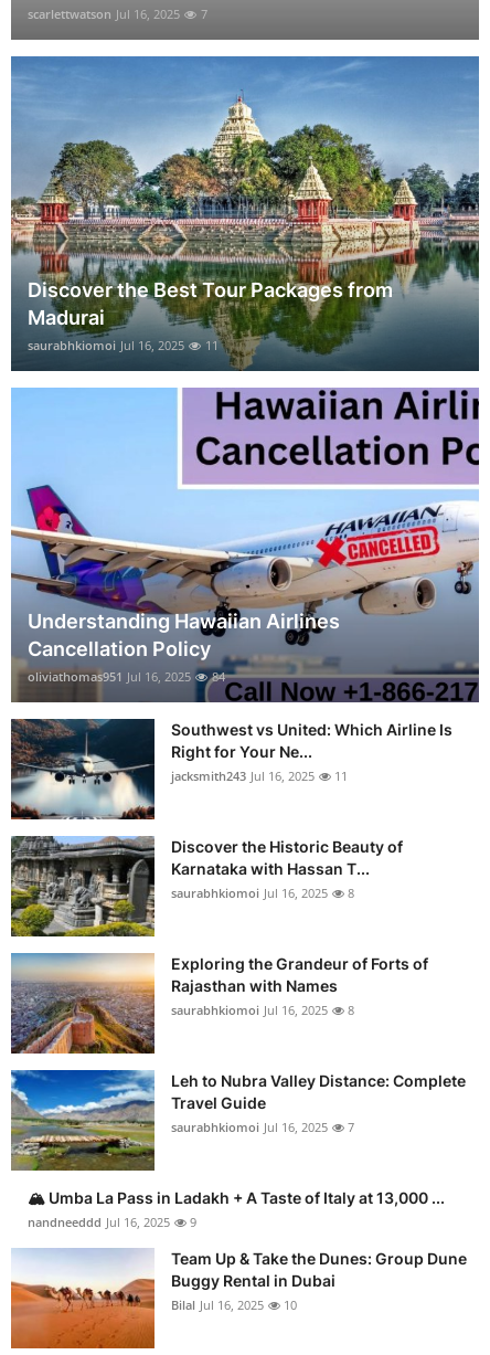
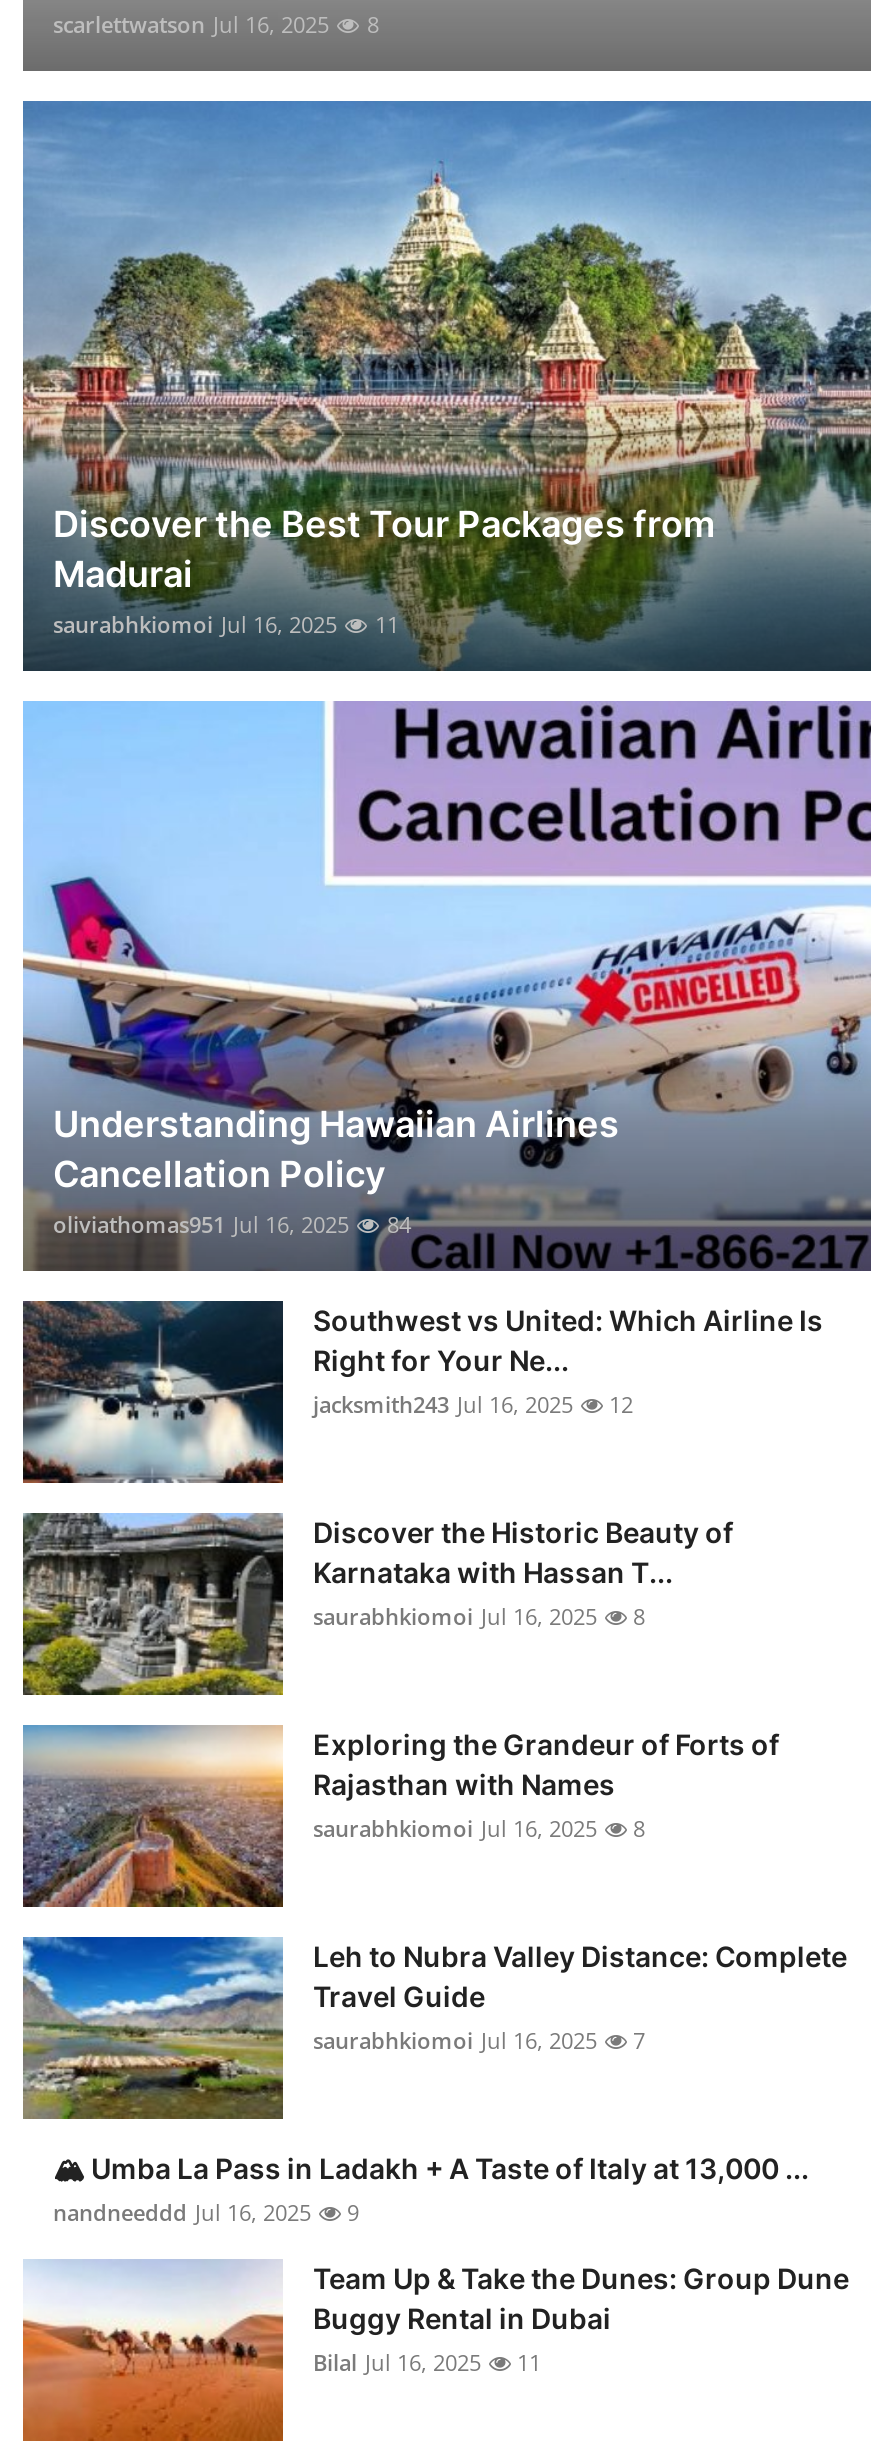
[28,5,207,22] scarlettwatson Jul 16, 2025 7 -> [53,9,379,39] scarlettwatson Jul 16, 2025 8
[171,767,348,784] jacksmith243 Jul 16, 2025 11 -> [313,1389,633,1419] jacksmith243 Jul 16, 2025 12
[171,1296,297,1313] Bilal Jul 16, 2025 10 -> [313,2347,541,2377] Bilal Jul 16, 2025 11

